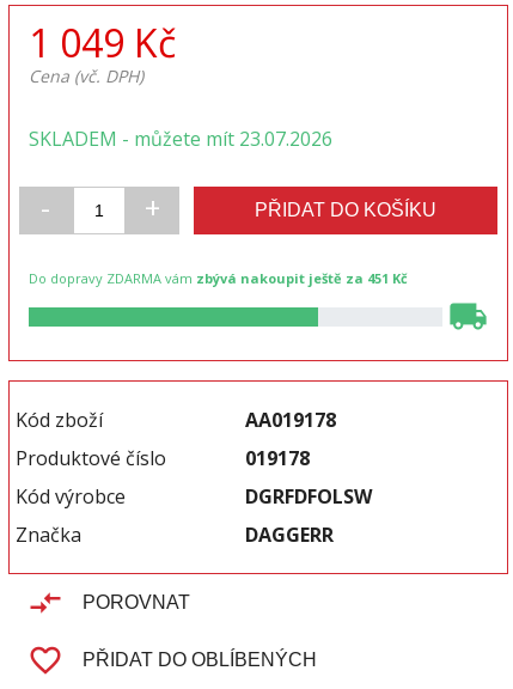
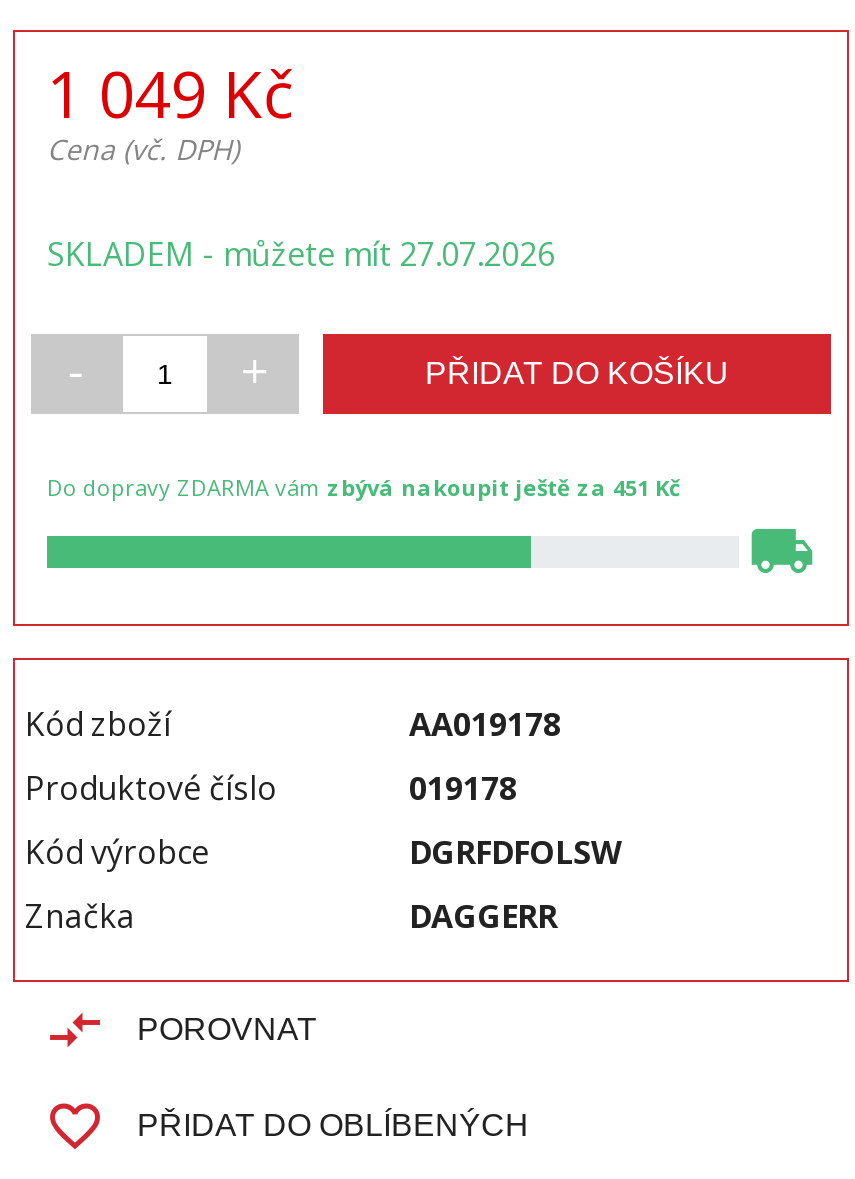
[29,125,332,151] SKLADEM - můžete mít 23.07.2026 -> [47,231,555,275] SKLADEM - můžete mít 27.07.2026

